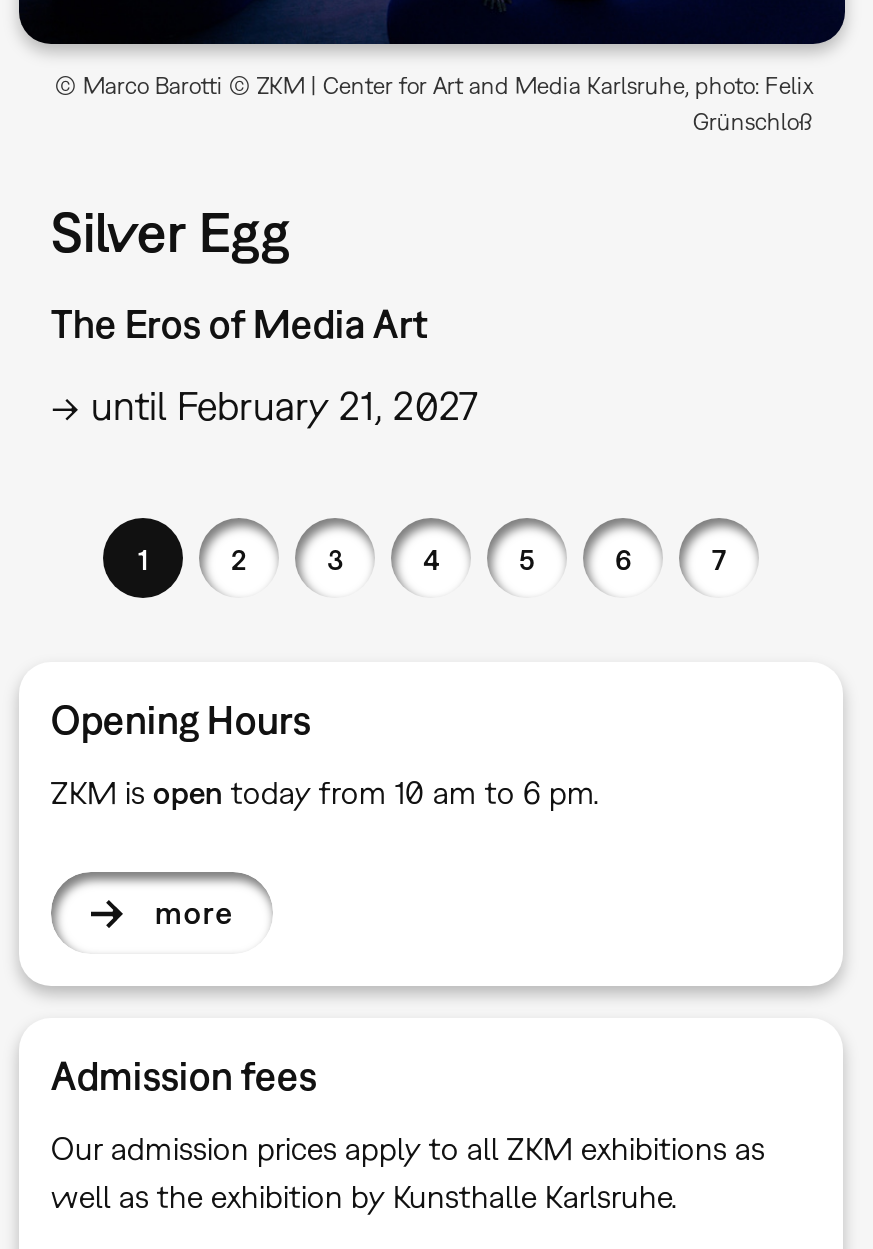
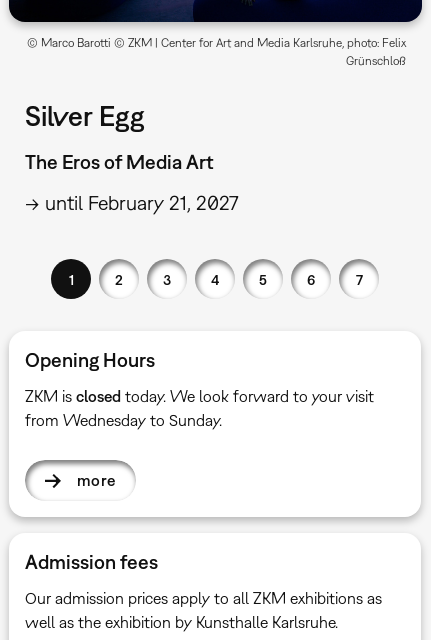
[51,774,599,810] ZKM is open today from 10 am to 6 pm. -> [25,387,374,429] ZKM is closed today. We look forward to your visit | from Wednesday to Sunday.

